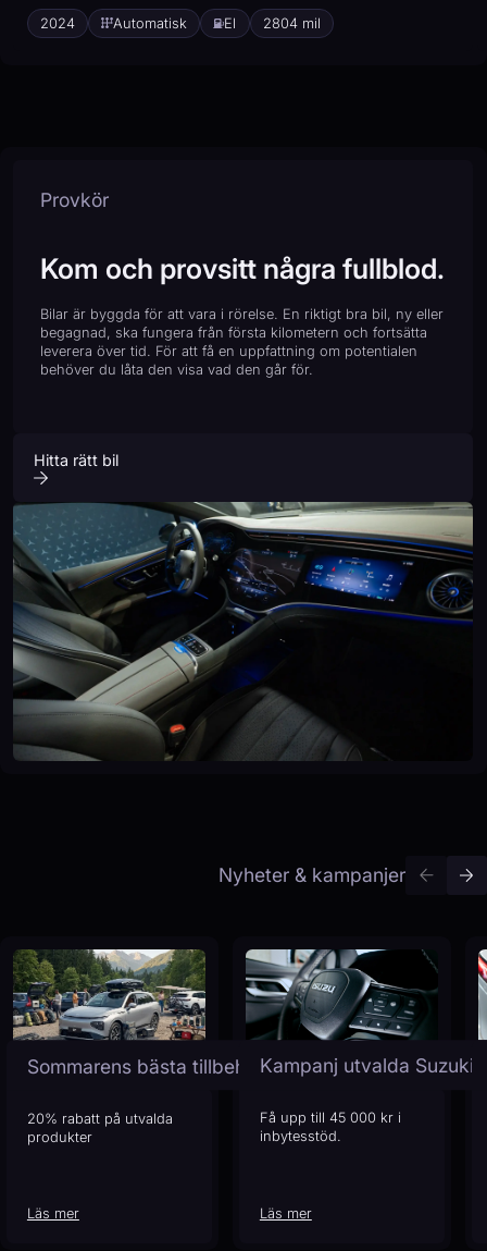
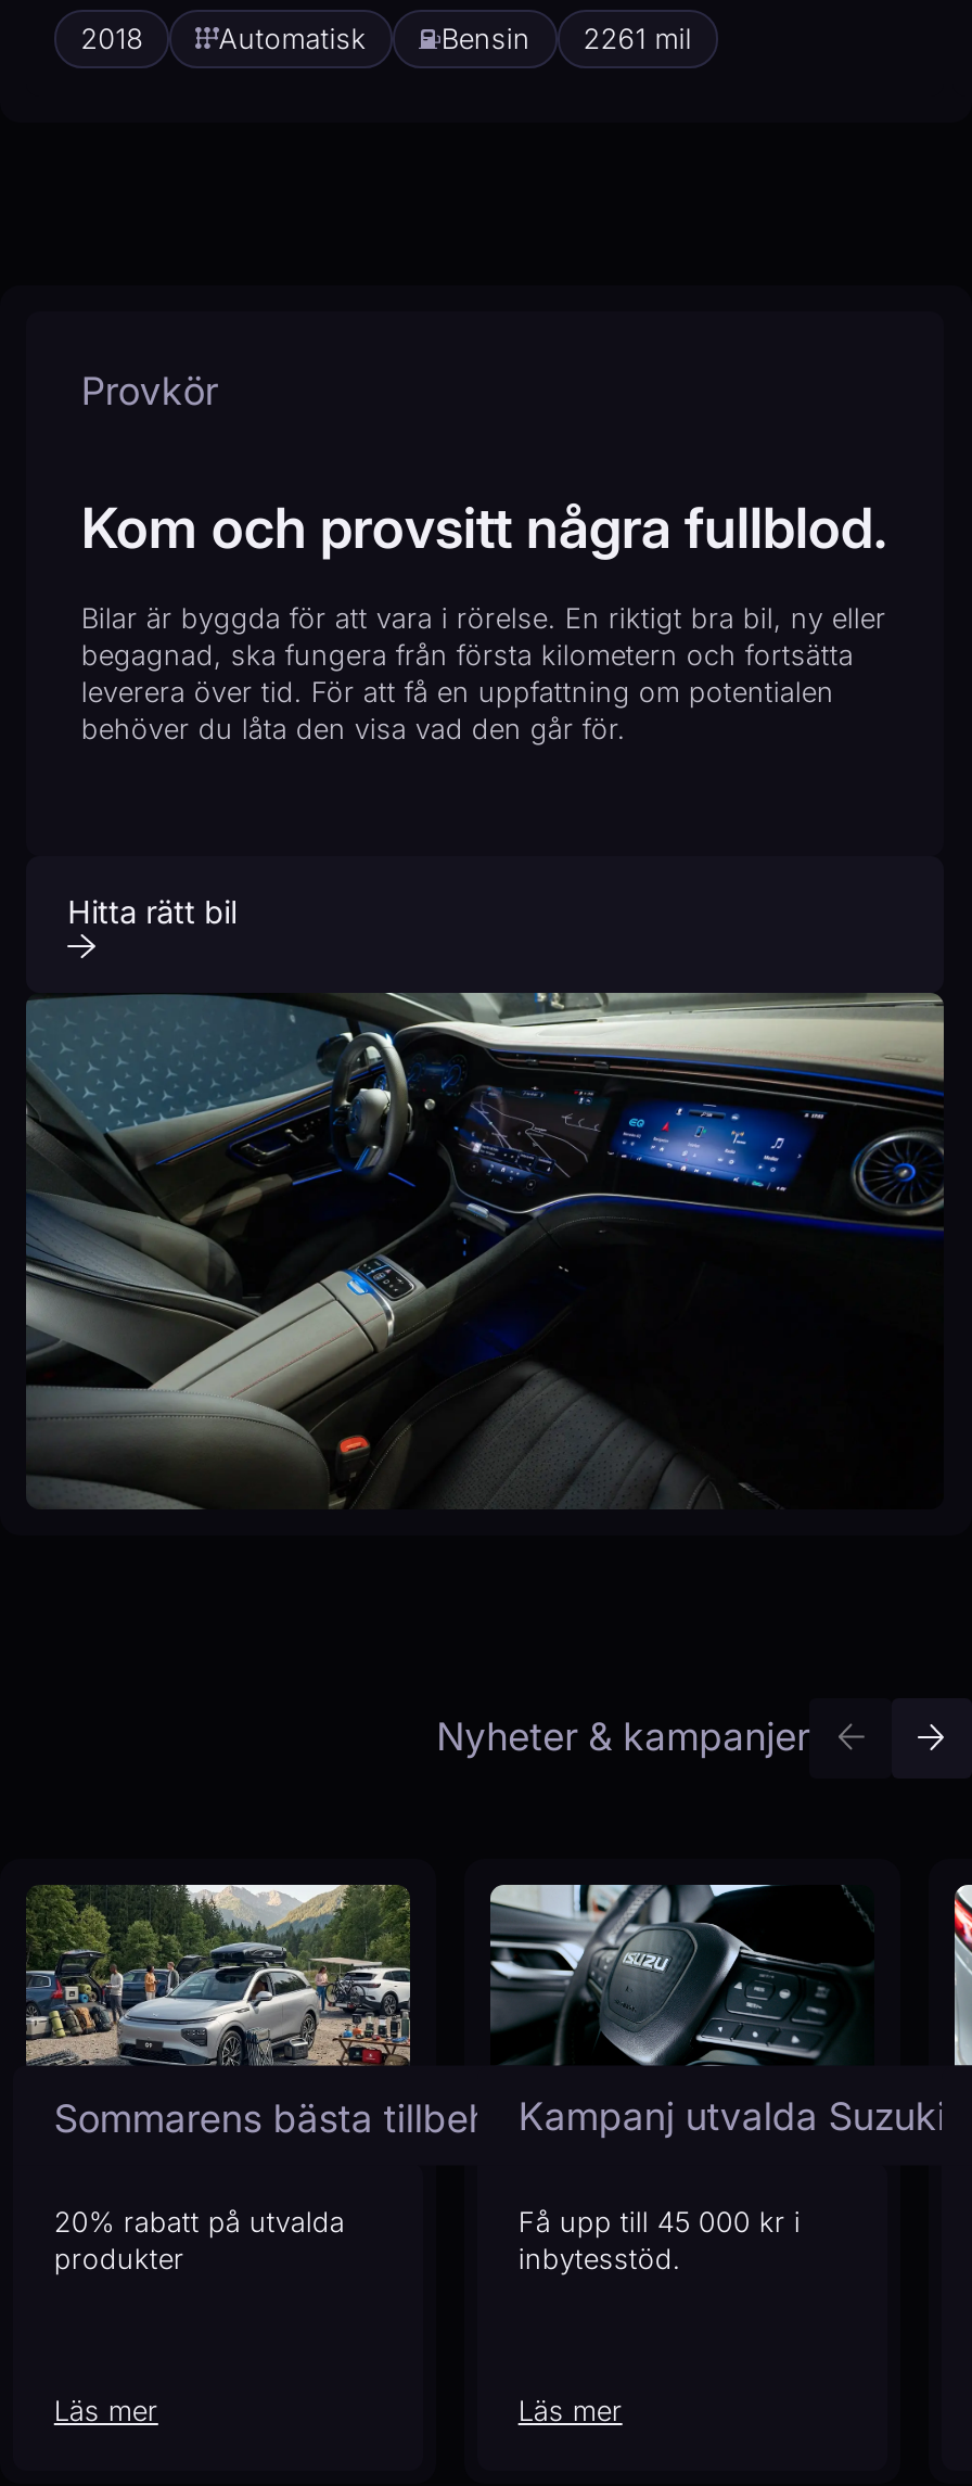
[40,15,75,32] 2024 -> [80,23,143,55] 2018
[224,15,320,32] El | 2804 mil -> [441,23,691,55] Bensin | 2261 mil

